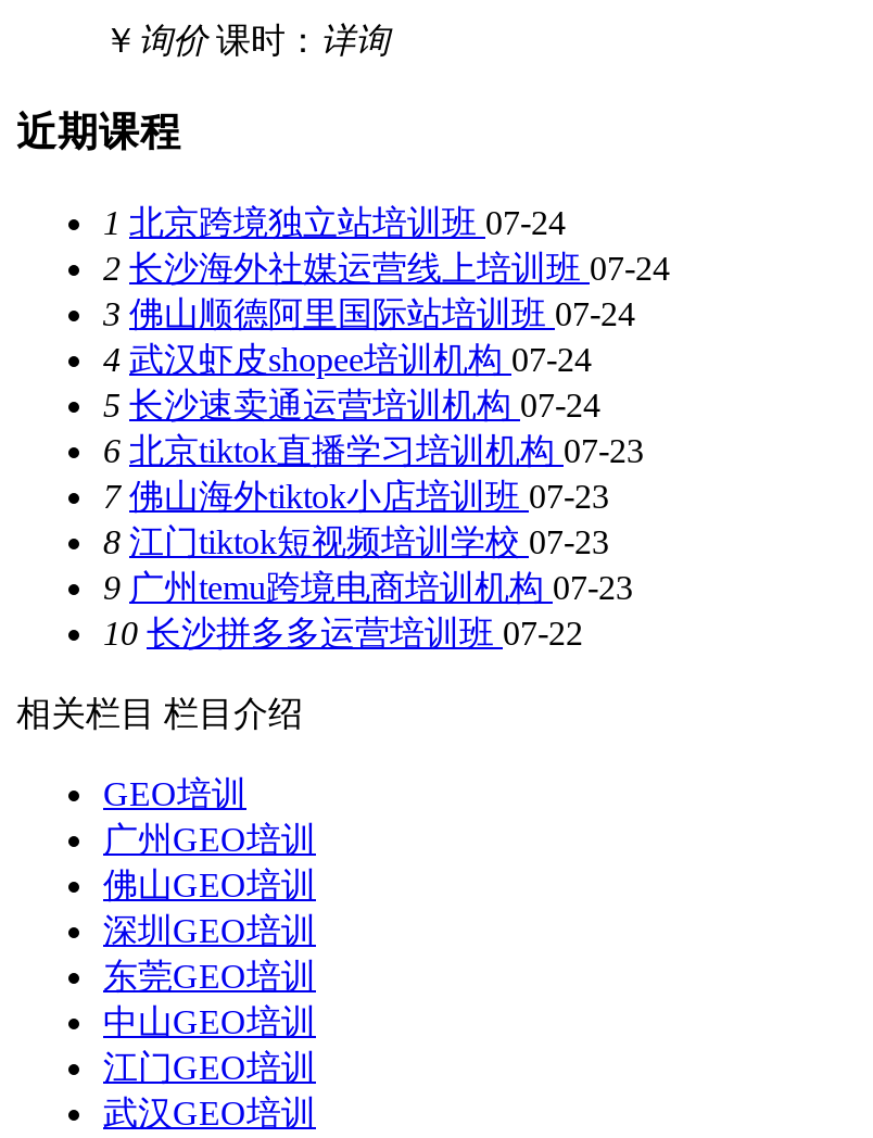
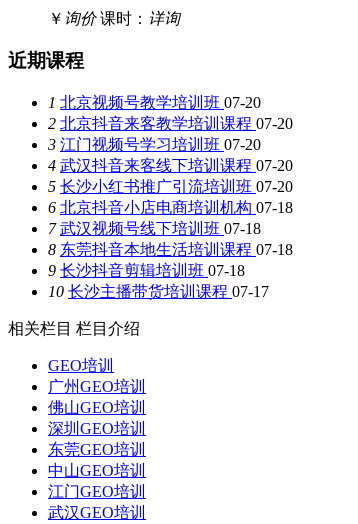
[103,205,670,652] 1 北京跨境独立站培训班07-24 | 2 长沙海外社媒运营线上培训班07-24 | 3 佛山顺德阿里国际站培训班07-24 | 4 武汉虾皮shopee培训机构07-24 | 5 长沙速卖通运营培训机构07-24 | 6 北京tiktok直播学习培训机构07-23 | 7 佛山海外tiktok小店培训班07-23 | 8 江门tiktok短视频培训学校07-23 | 9 广州temu跨境电商培训机构07-23 | 10 长沙拼多多运营培训班07-22 -> [48,94,293,300] 1 北京视频号教学培训班07-20 | 2 北京抖音来客教学培训课程07-20 | 3 江门视频号学习培训班07-20 | 4 武汉抖音来客线下培训课程07-20 | 5 长沙小红书推广引流培训班07-20 | 6 北京抖音小店电商培训机构07-18 | 7 武汉视频号线下培训班07-18 | 8 东莞抖音本地生活培训课程07-18 | 9 长沙抖音剪辑培训班07-18 | 10 长沙主播带货培训课程07-17

